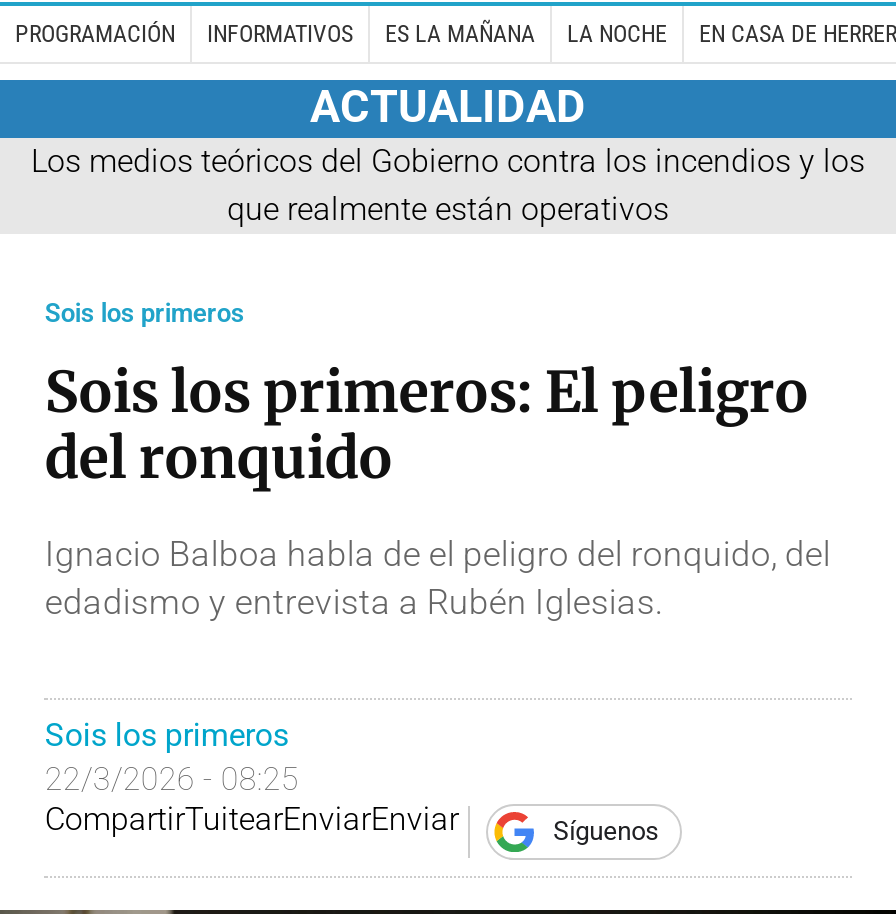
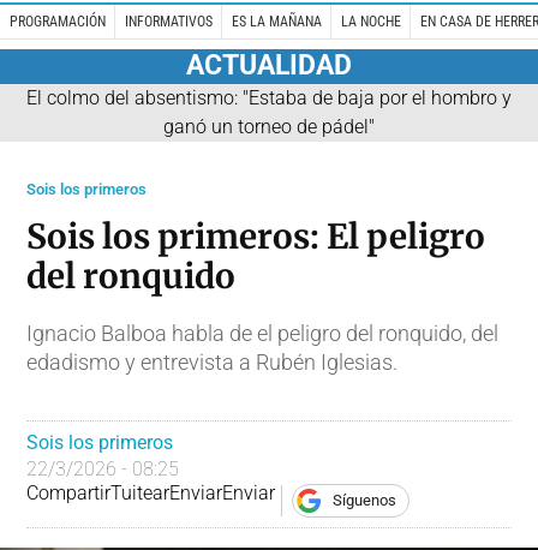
[31,141,865,227] Los medios teóricos del Gobierno contra los incendios y los | que realmente están operativos -> [26,86,512,138] El colmo del absentismo: "Estaba de baja por el hombro y | ganó un torneo de pádel"

